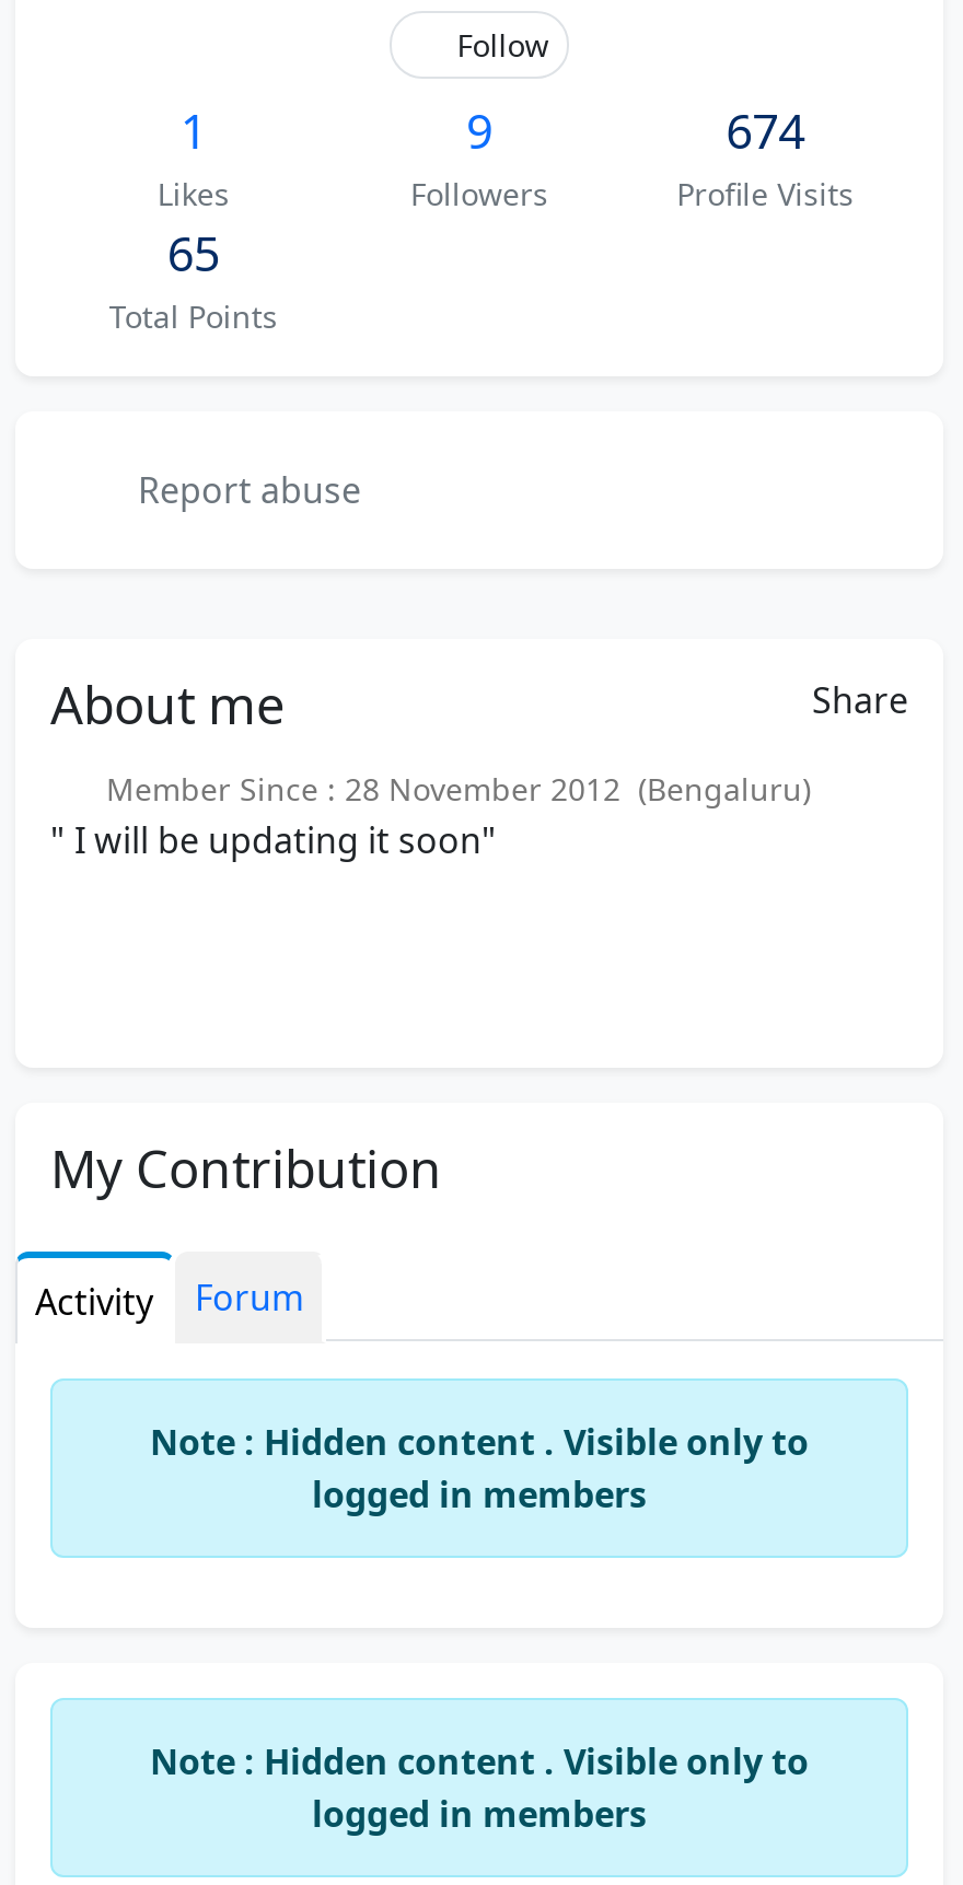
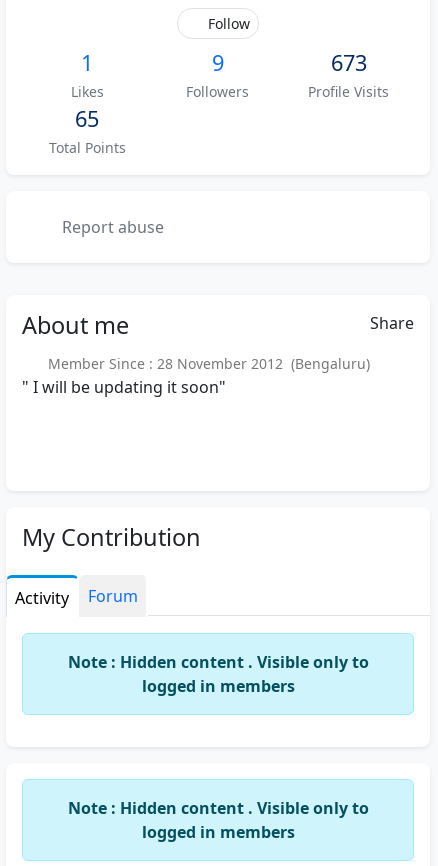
[726,98,805,162] 674 -> [331,48,367,77] 673

